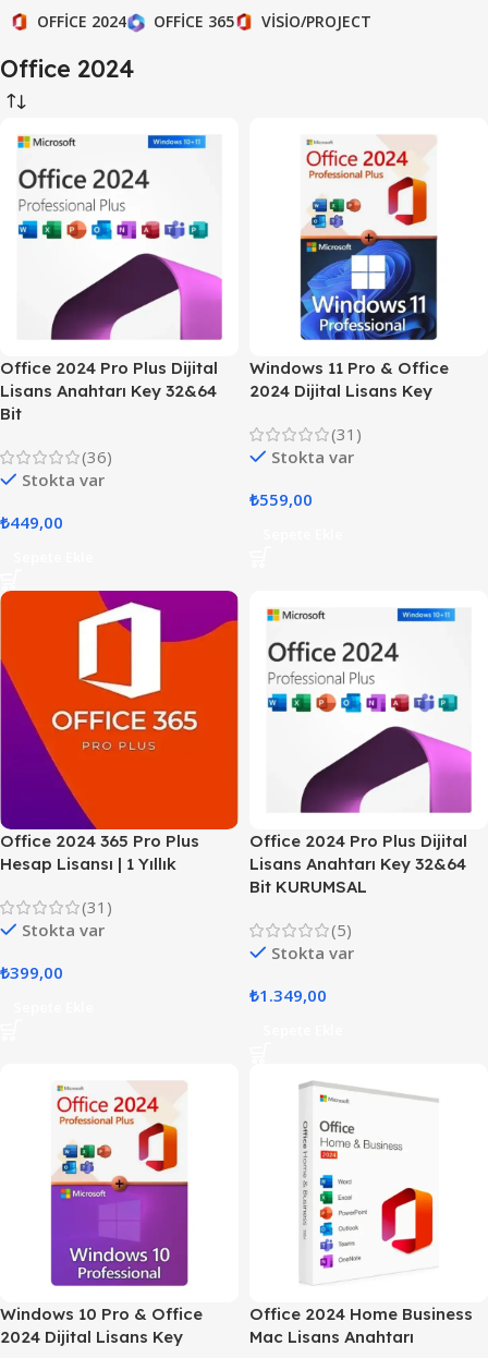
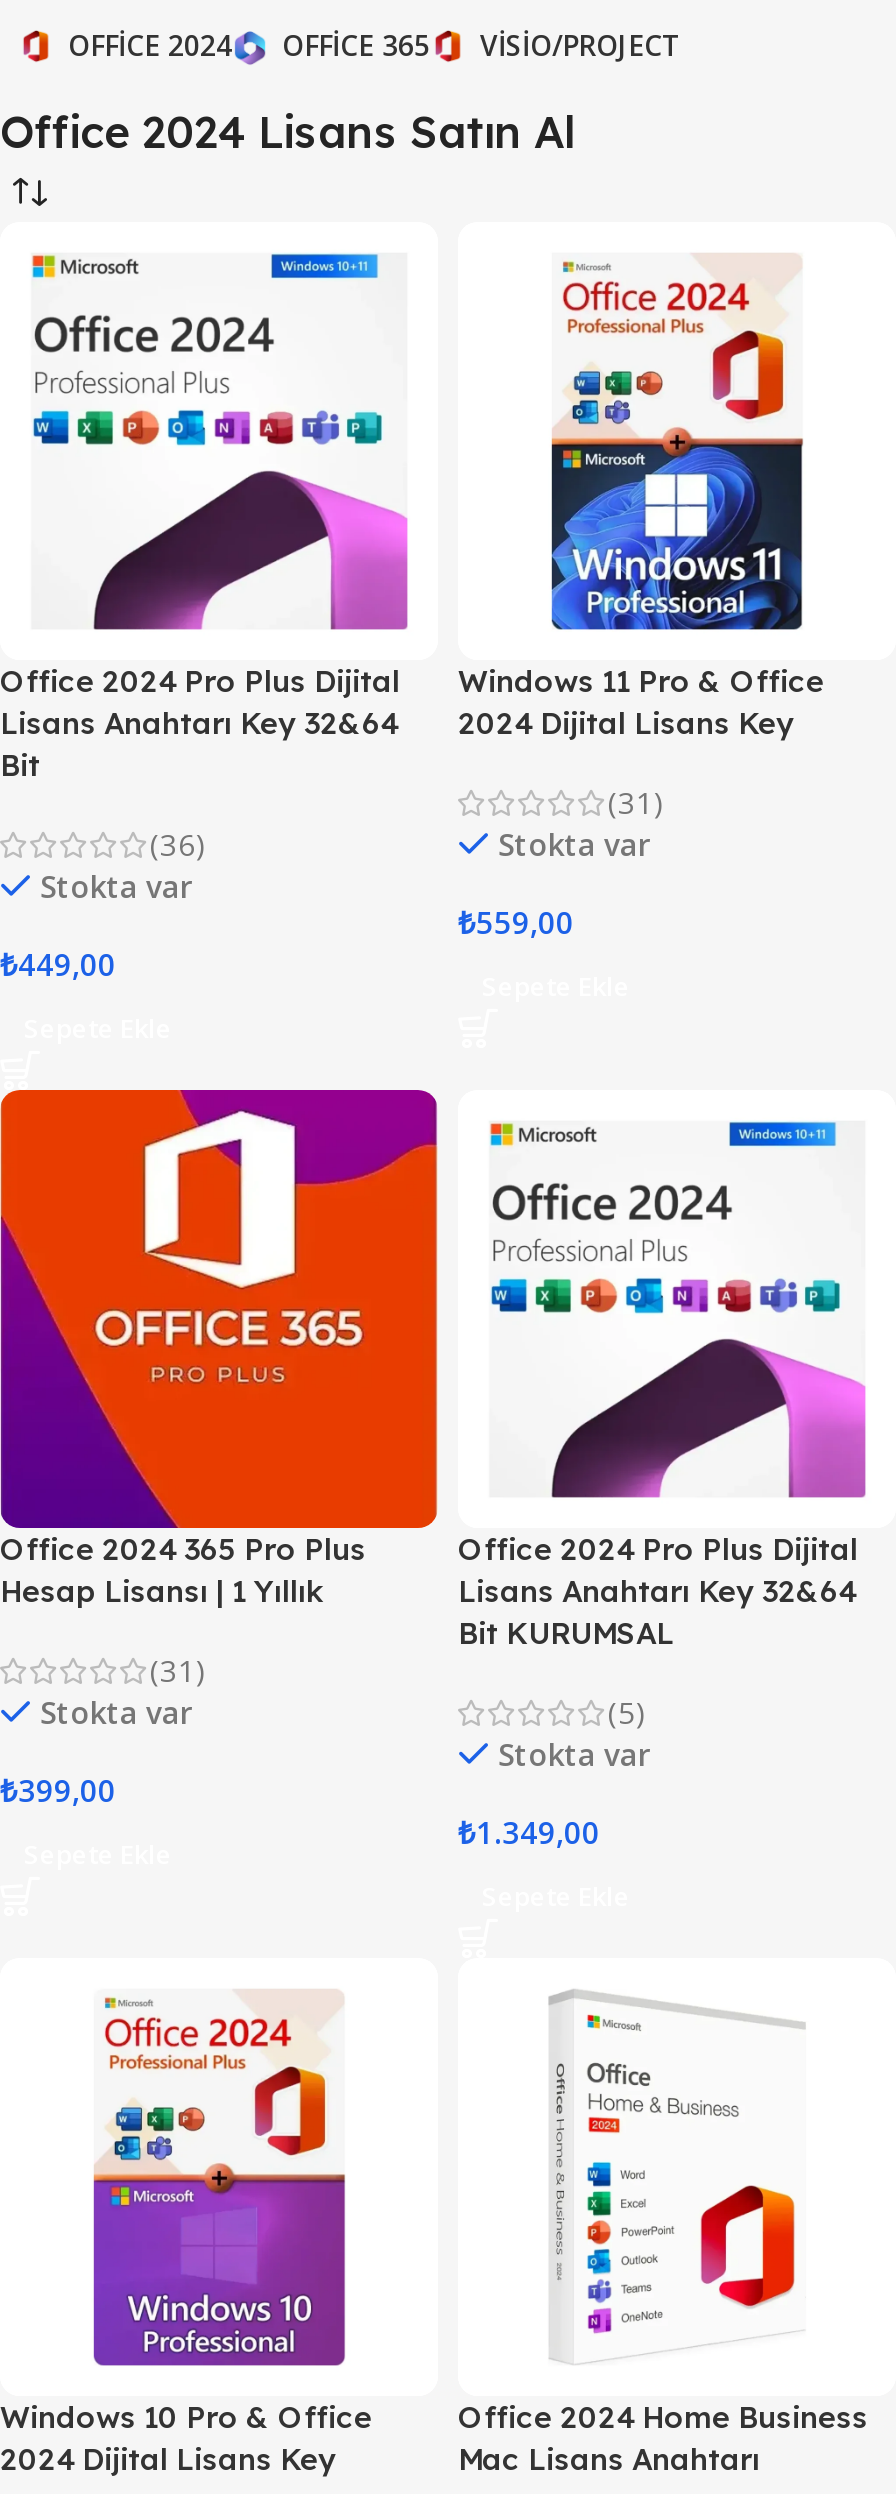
[0,53,134,83] Office 2024 -> [0,103,576,159] Office 2024 Lisans Satın Al

